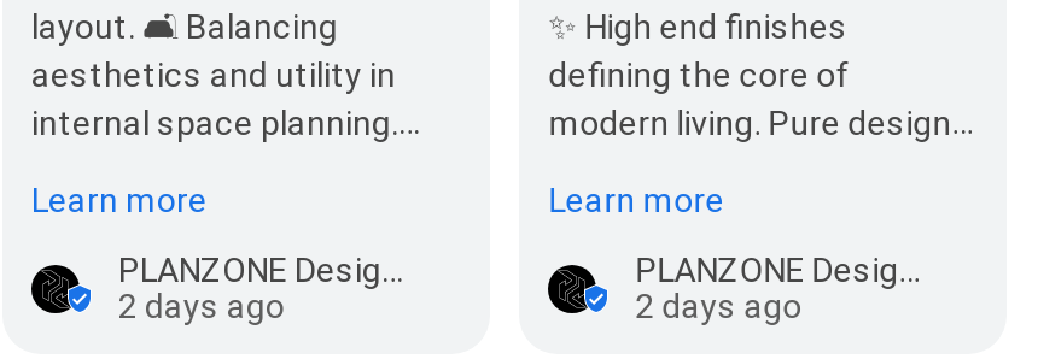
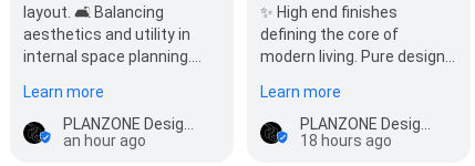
[118,286,285,324] 2 days ago -> [63,131,146,149] an hour ago
[635,286,802,324] 2 days ago -> [300,131,392,149] 18 hours ago

